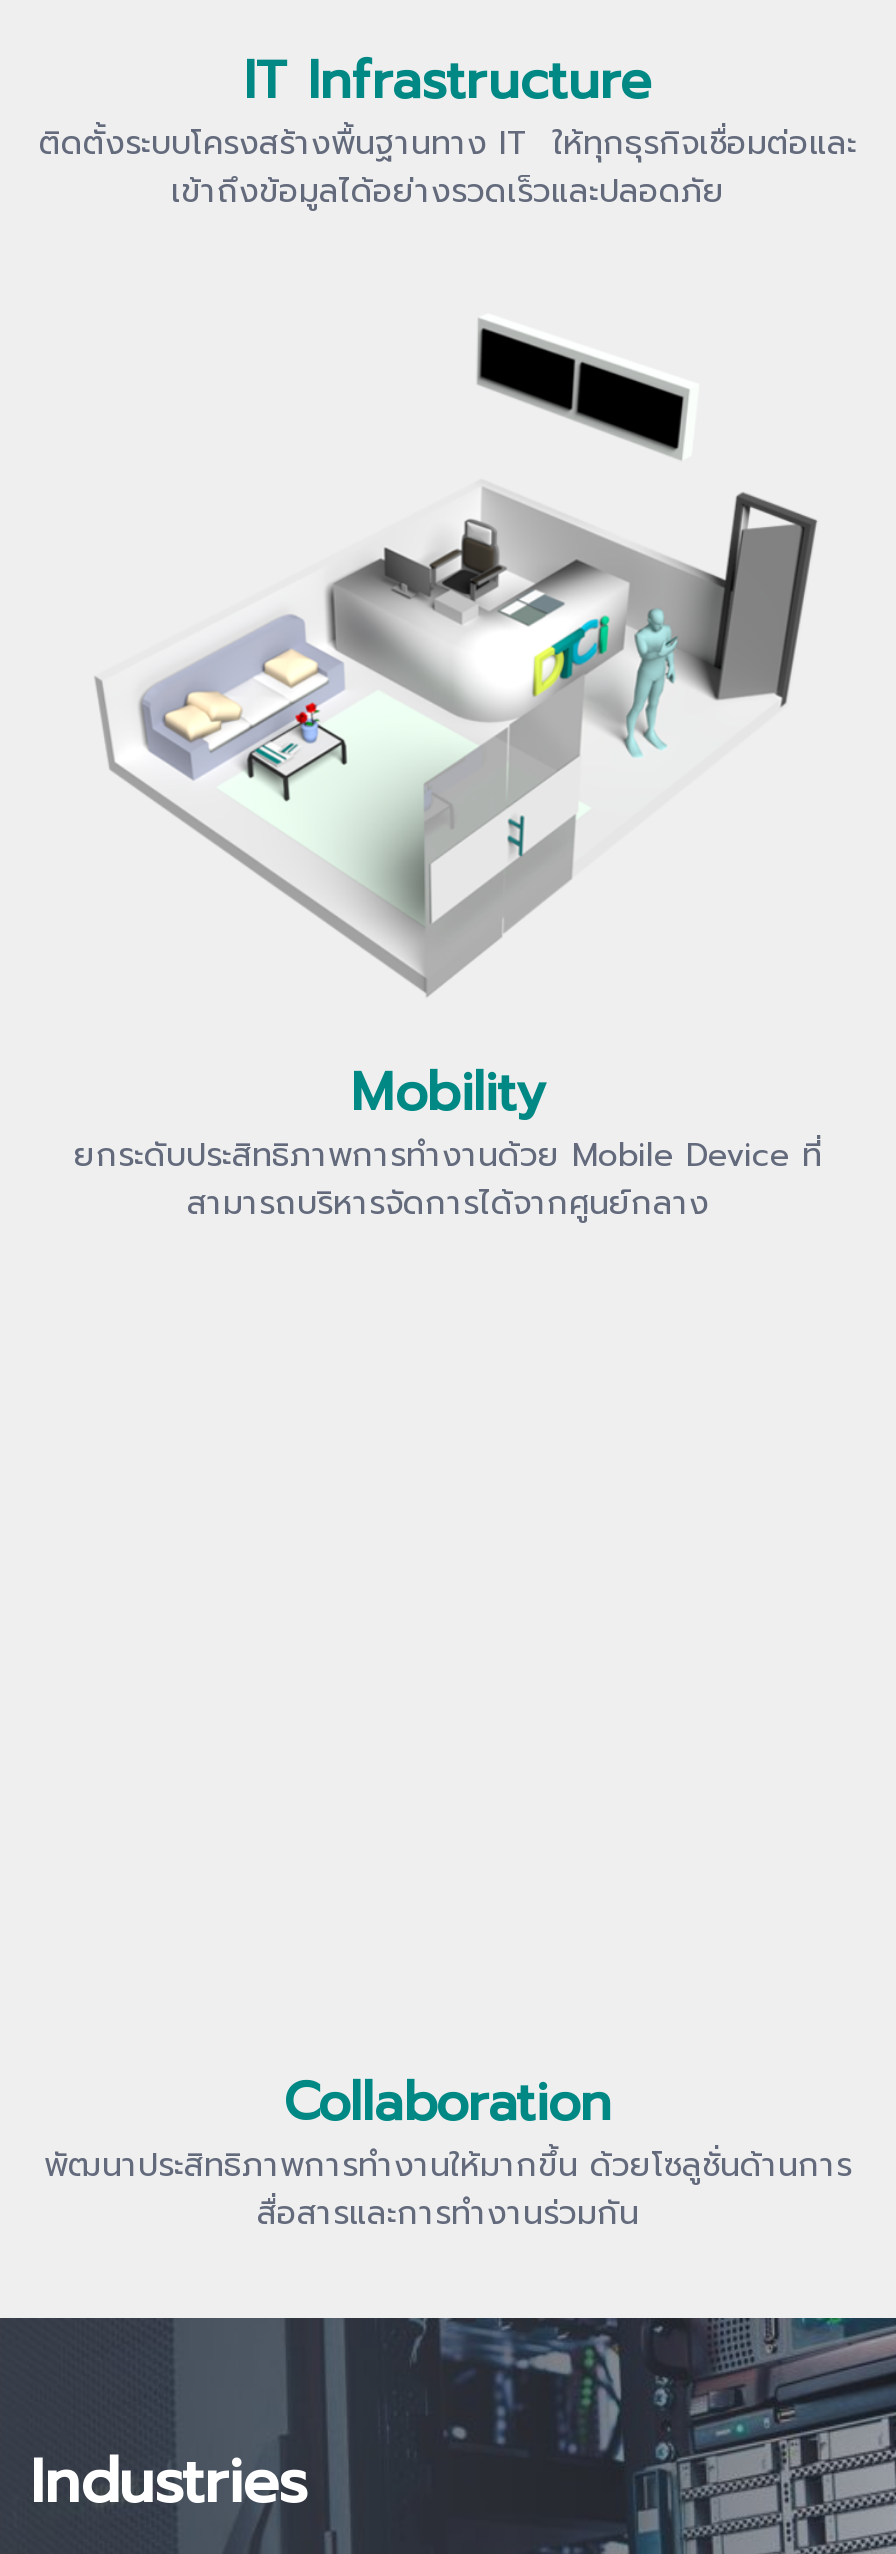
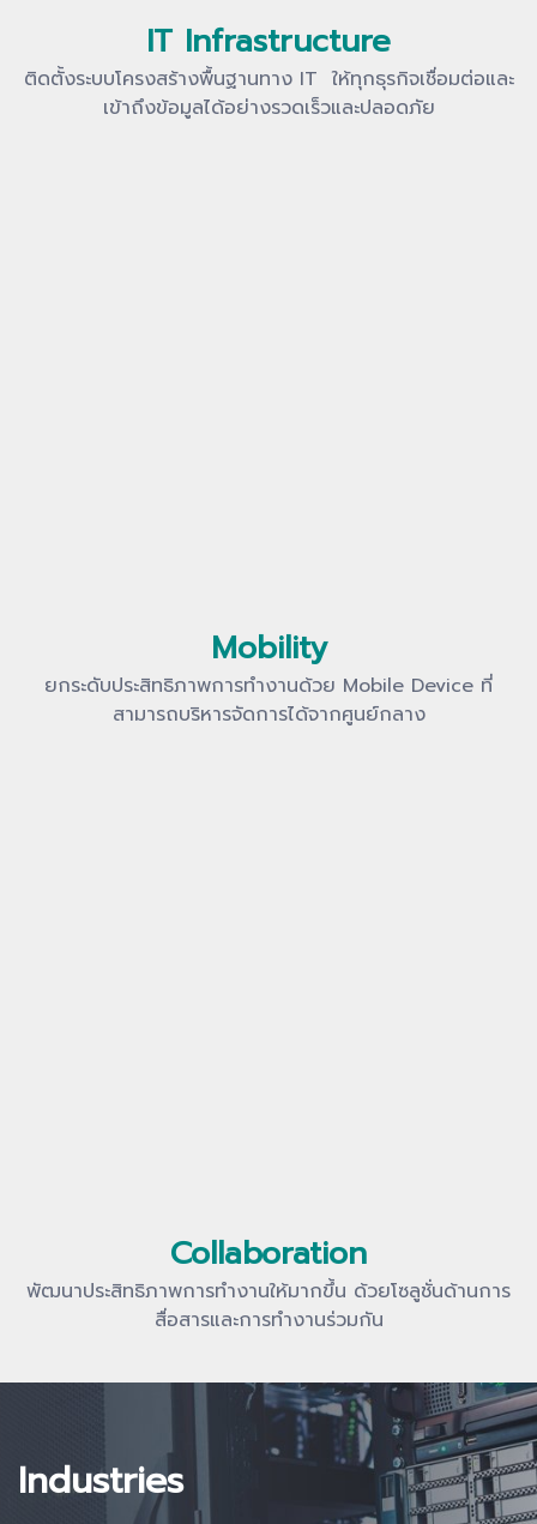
[476,318,690,460] [image] -> none
[94,488,818,996] [image] -> none

